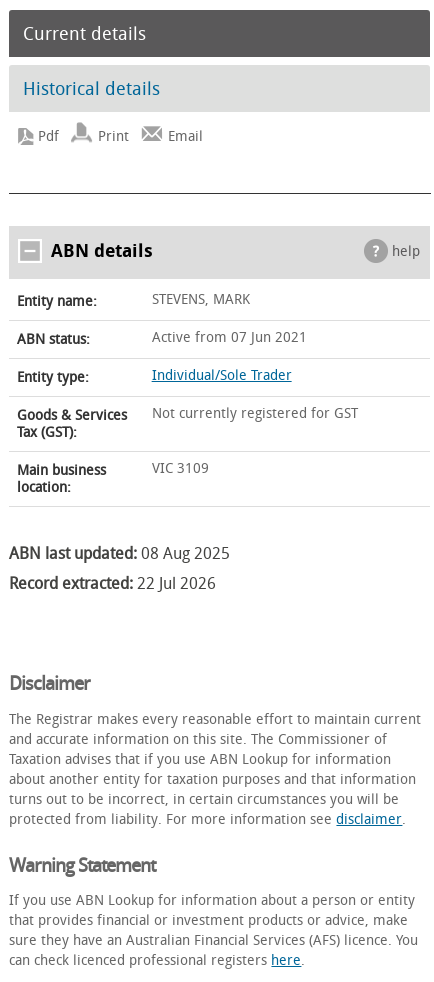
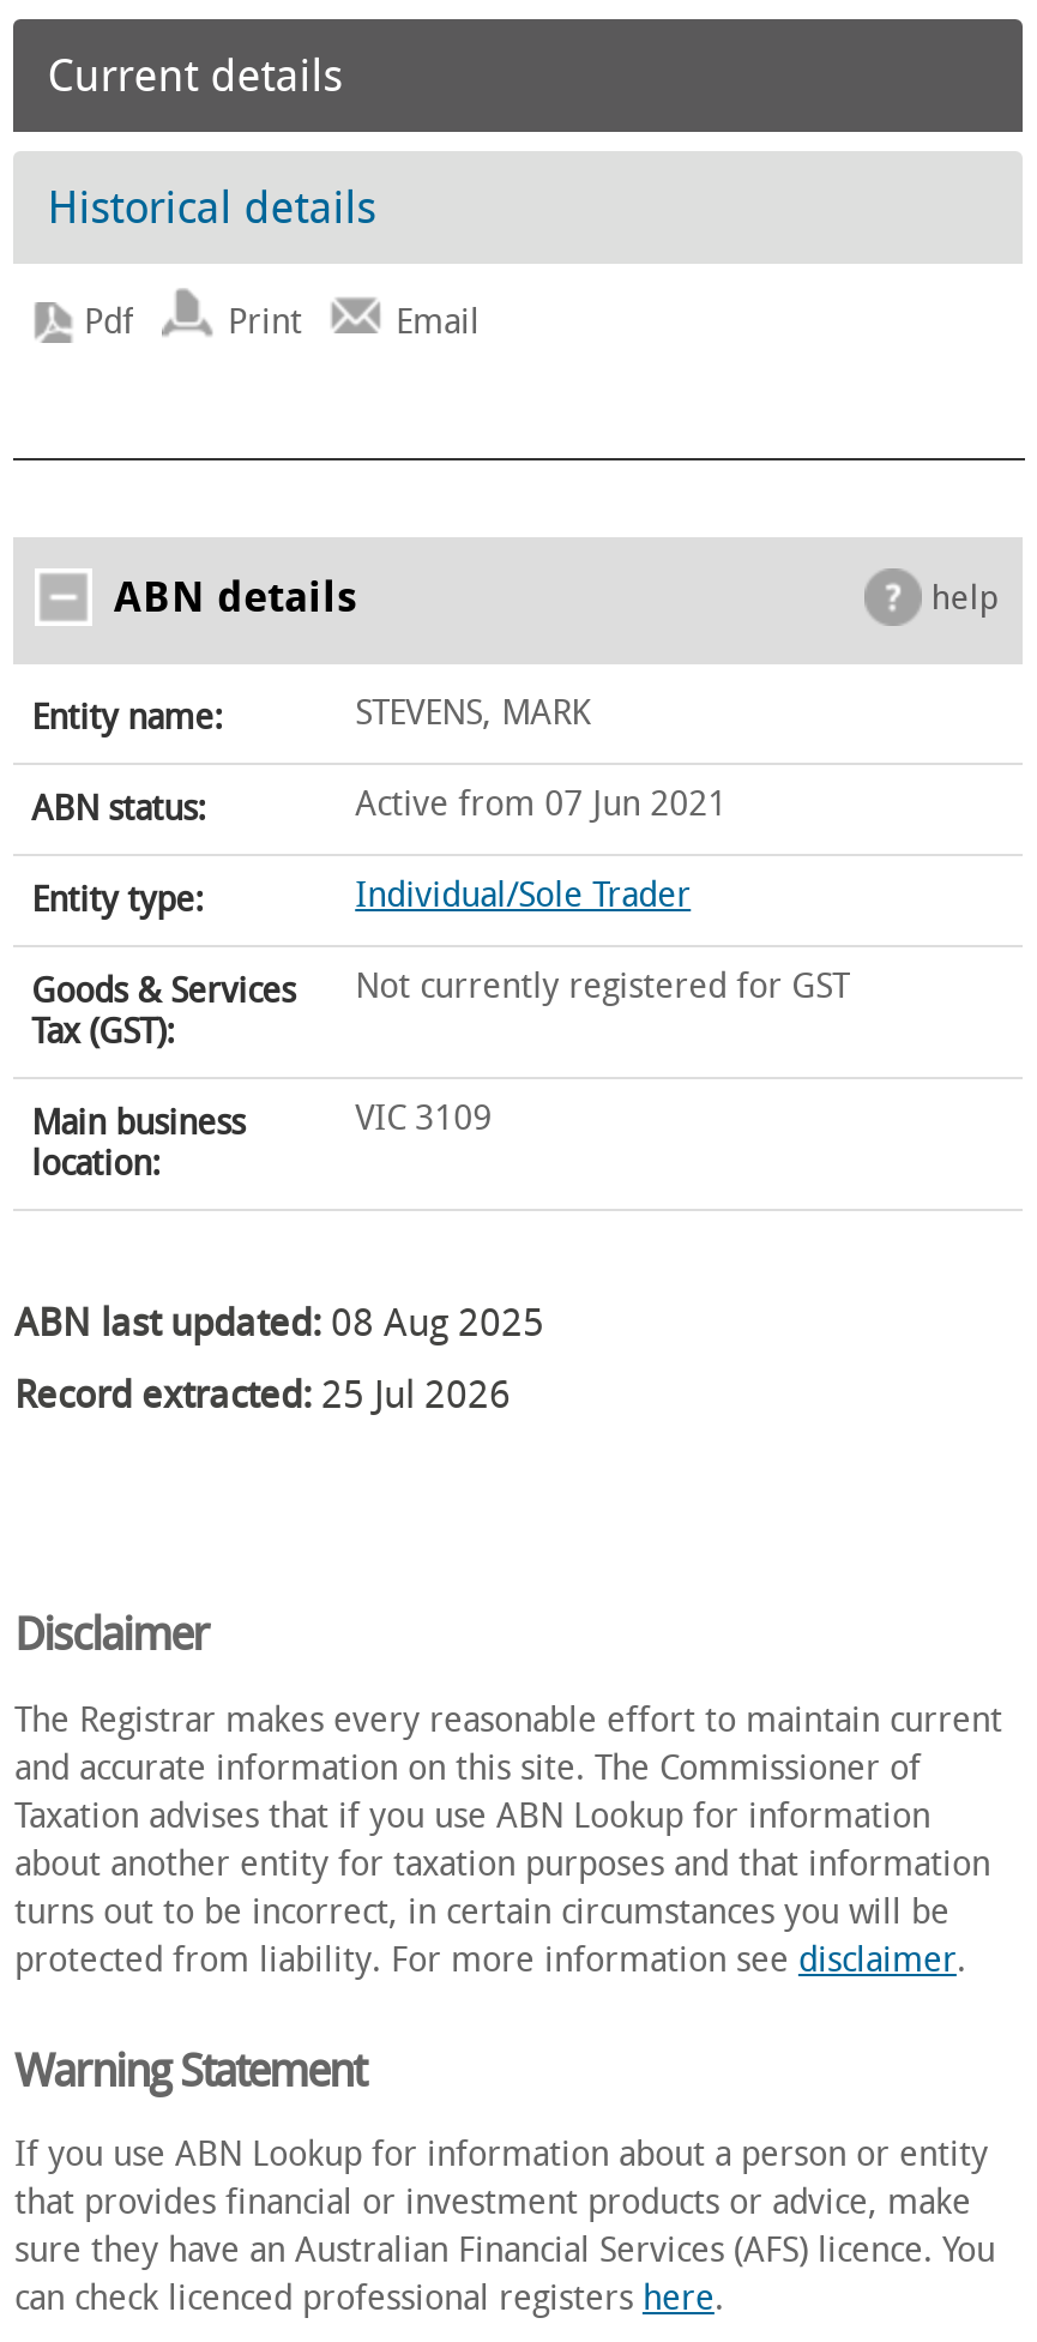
[9,574,216,593] Record extracted: 22 Jul 2026 -> [14,1372,510,1417] Record extracted: 25 Jul 2026

